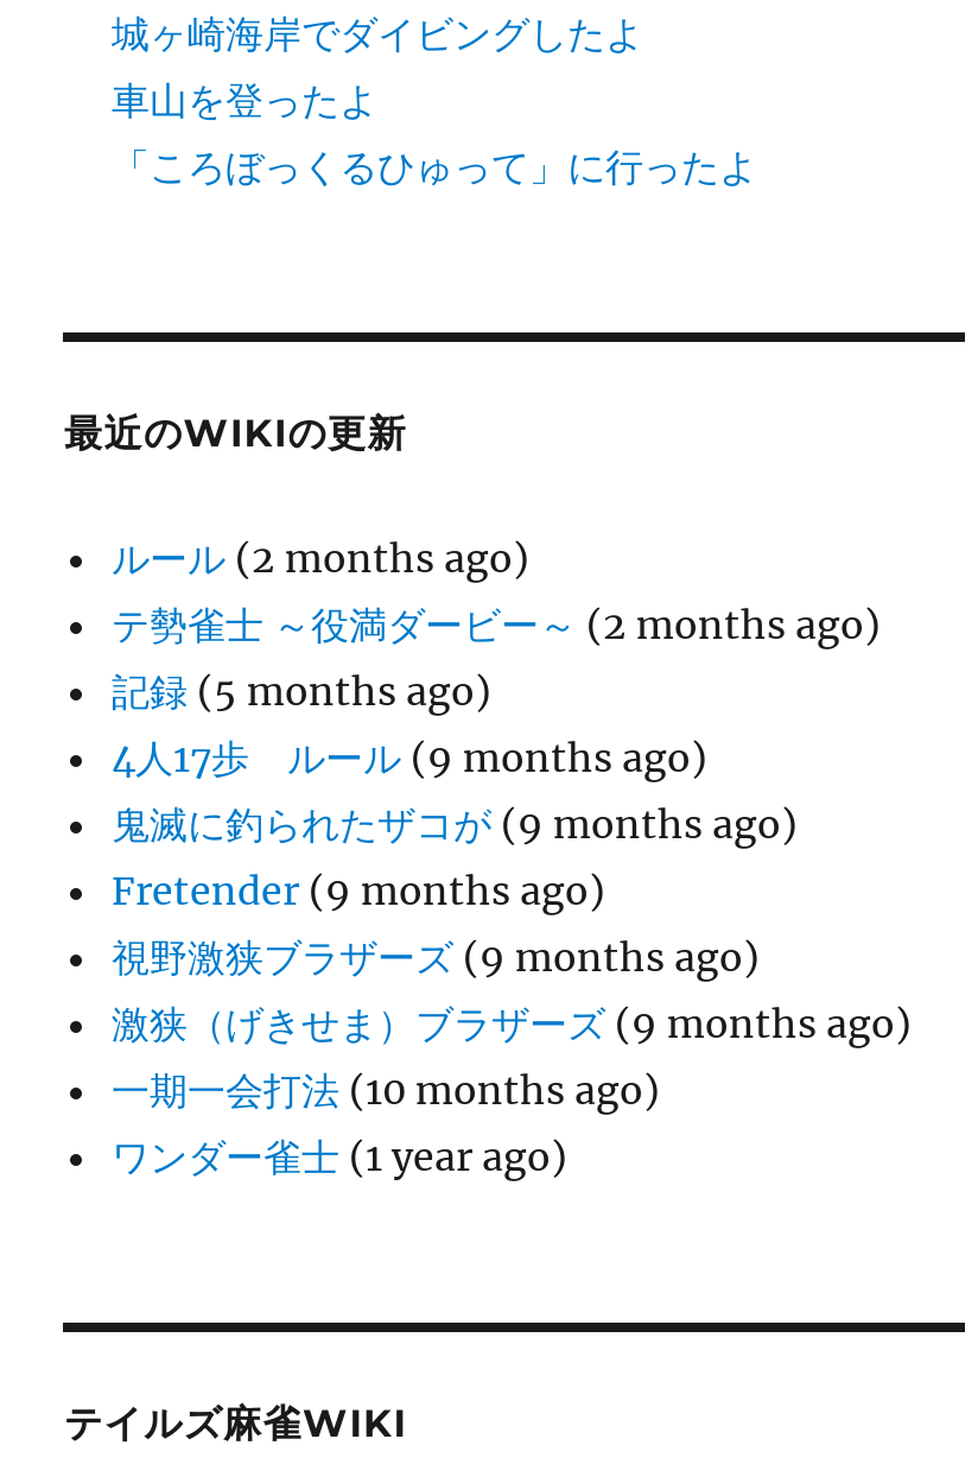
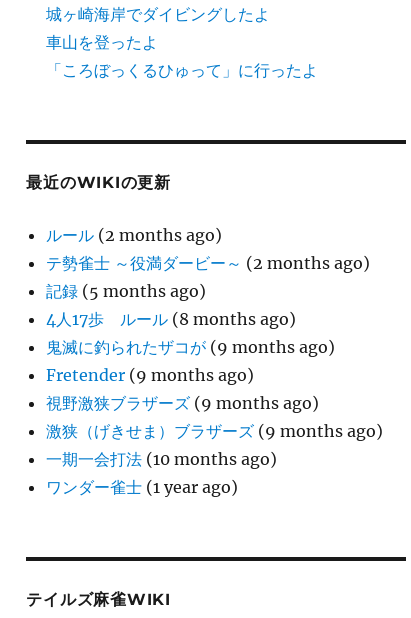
[112,734,707,781] 4人17歩 ルール(9 months ago) -> [46,309,296,329] 4人17歩 ルール(8 months ago)

